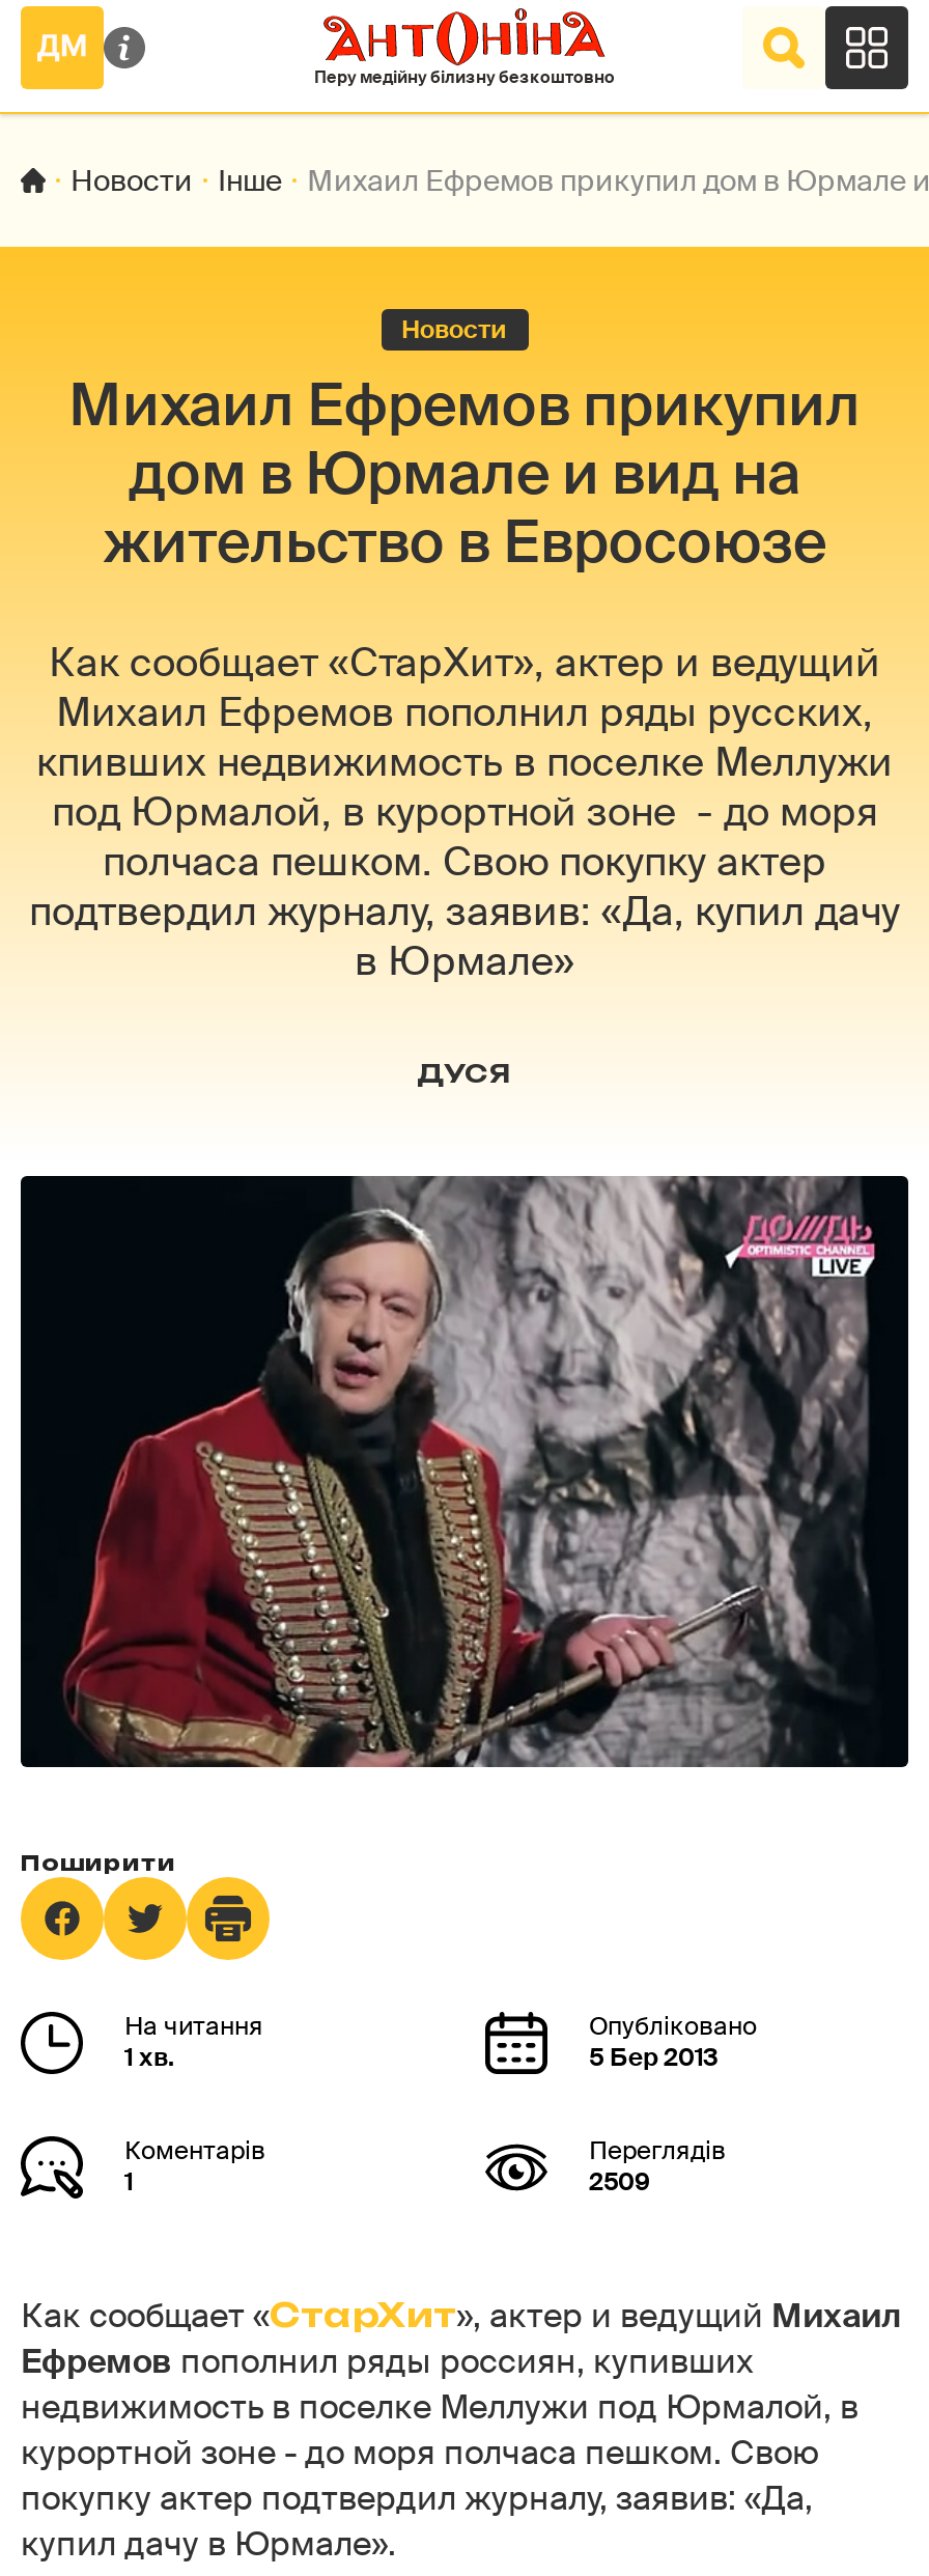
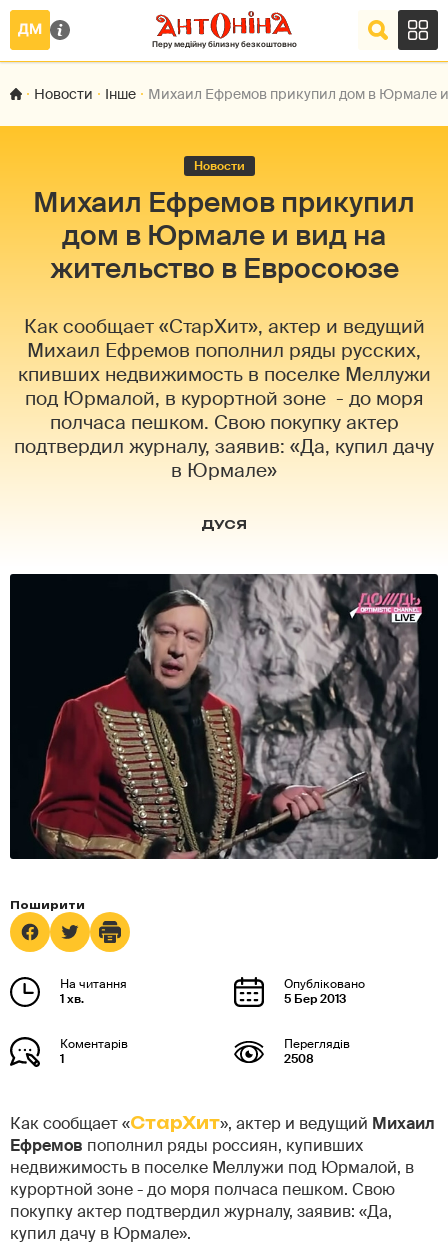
[589,2166,649,2199] 2509 -> [284,1051,314,1067] 2508

